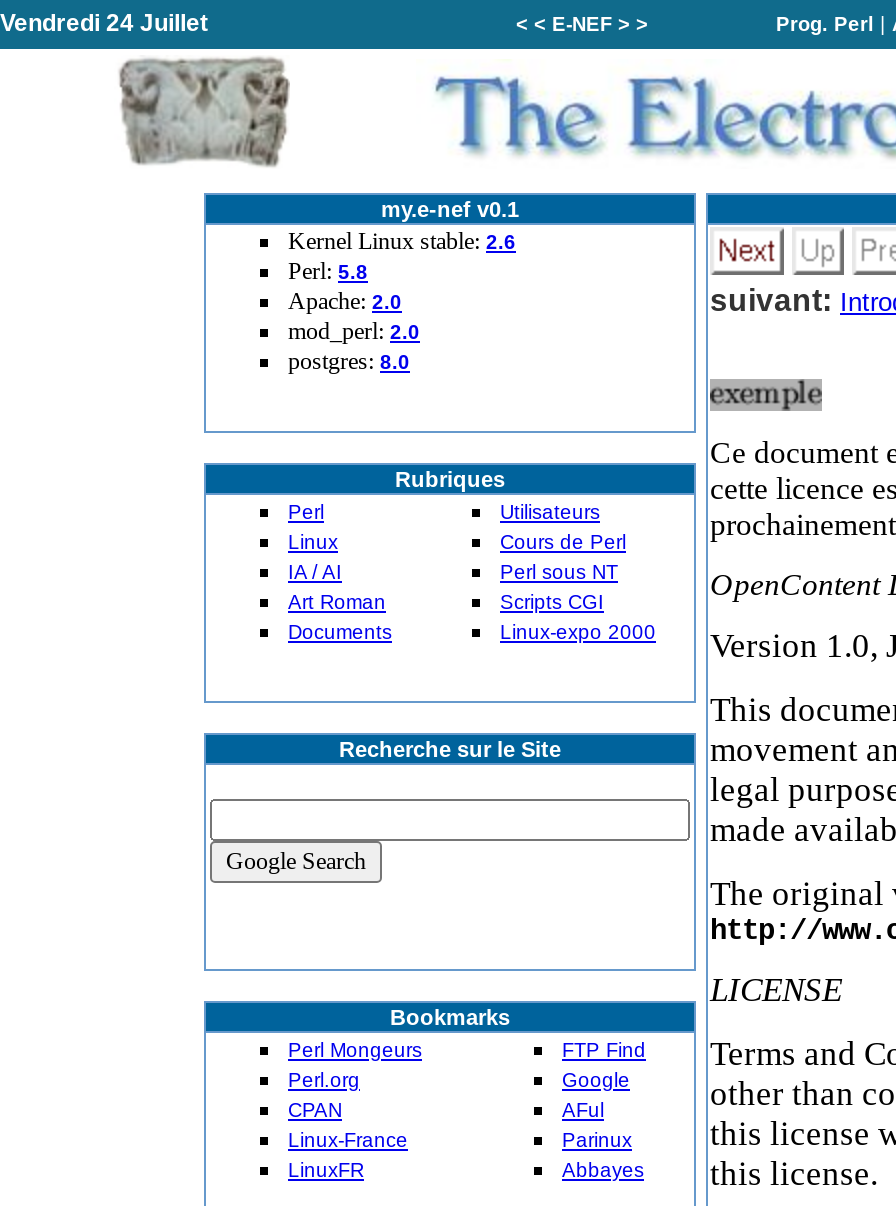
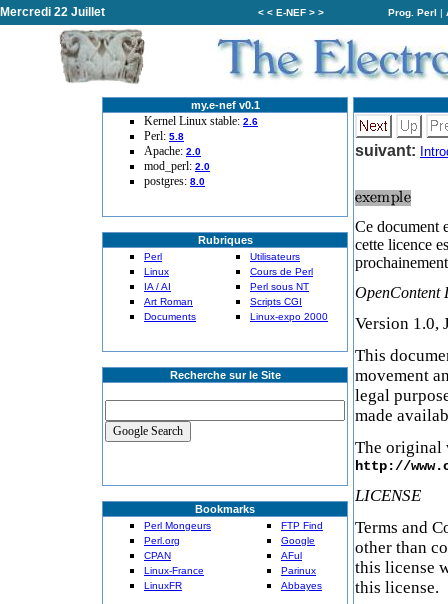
[0,9,208,37] Vendredi 24 Juillet -> [0,5,105,19] Mercredi 22 Juillet

